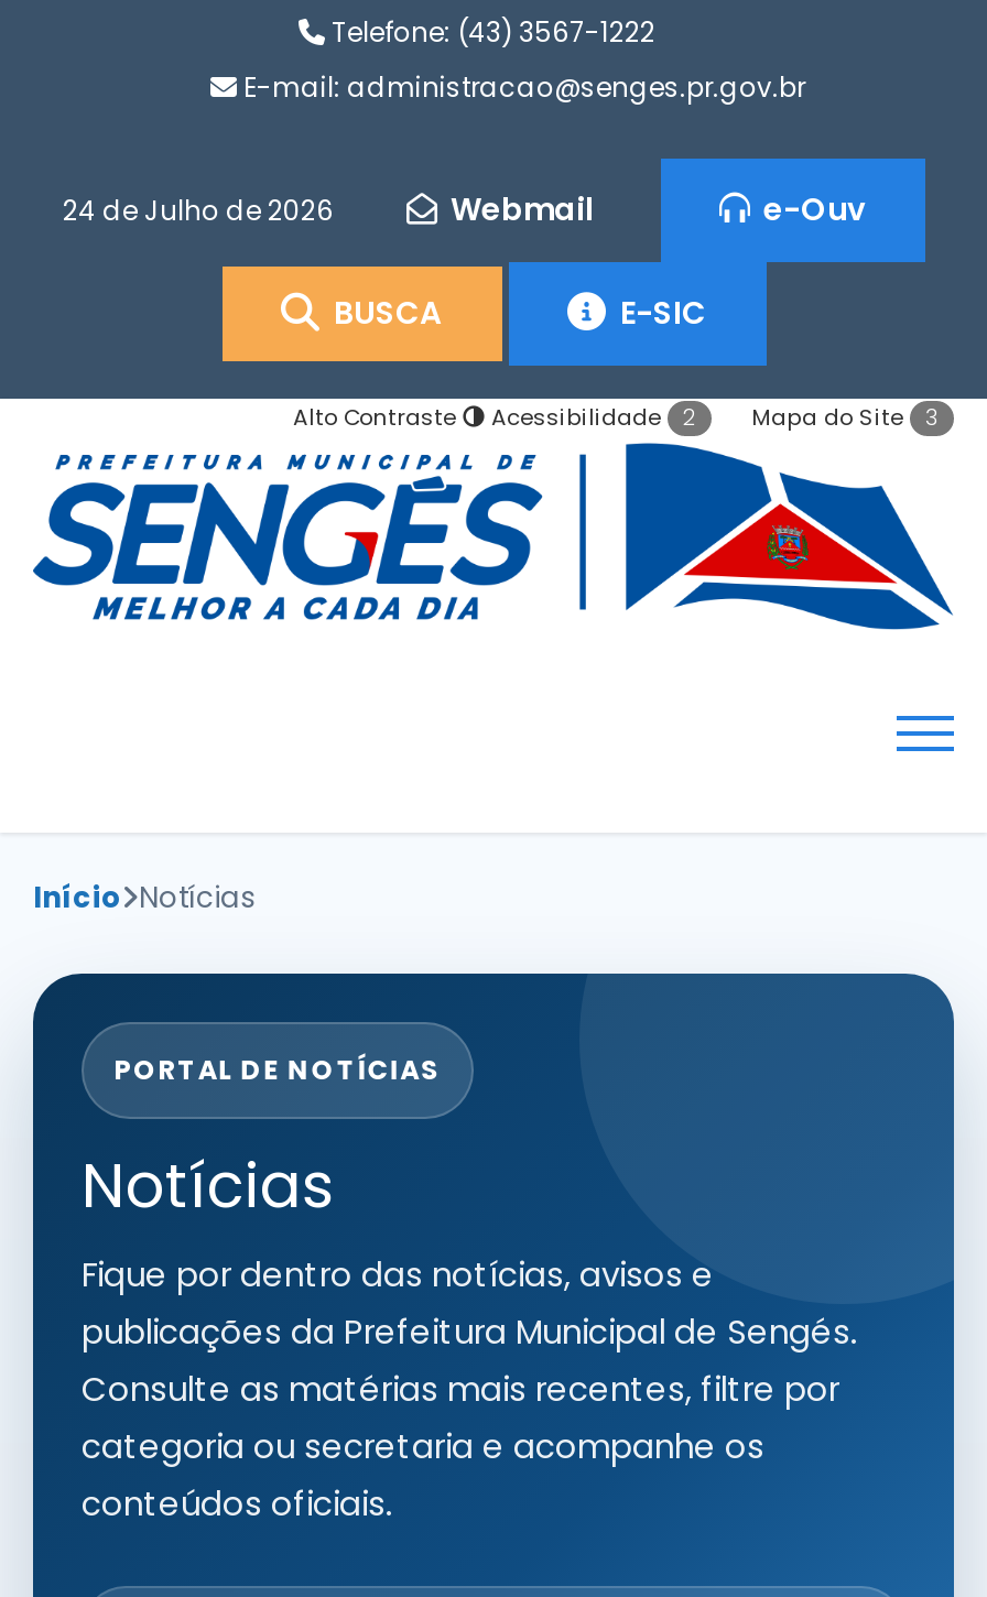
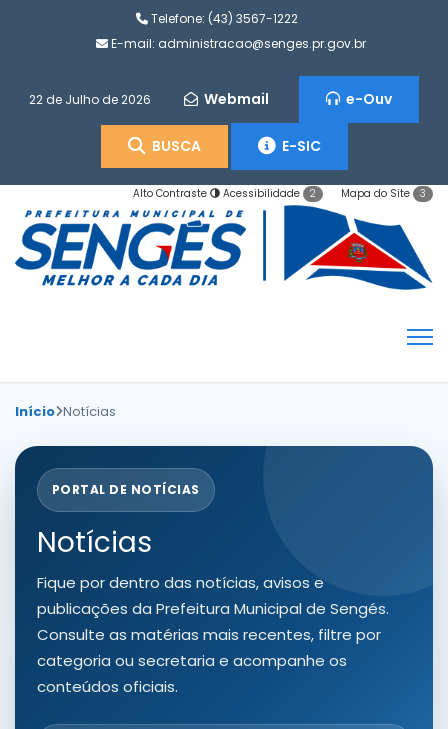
[63,192,347,229] 24 de Julho de 2026 -> [29,91,157,108] 22 de Julho de 2026

